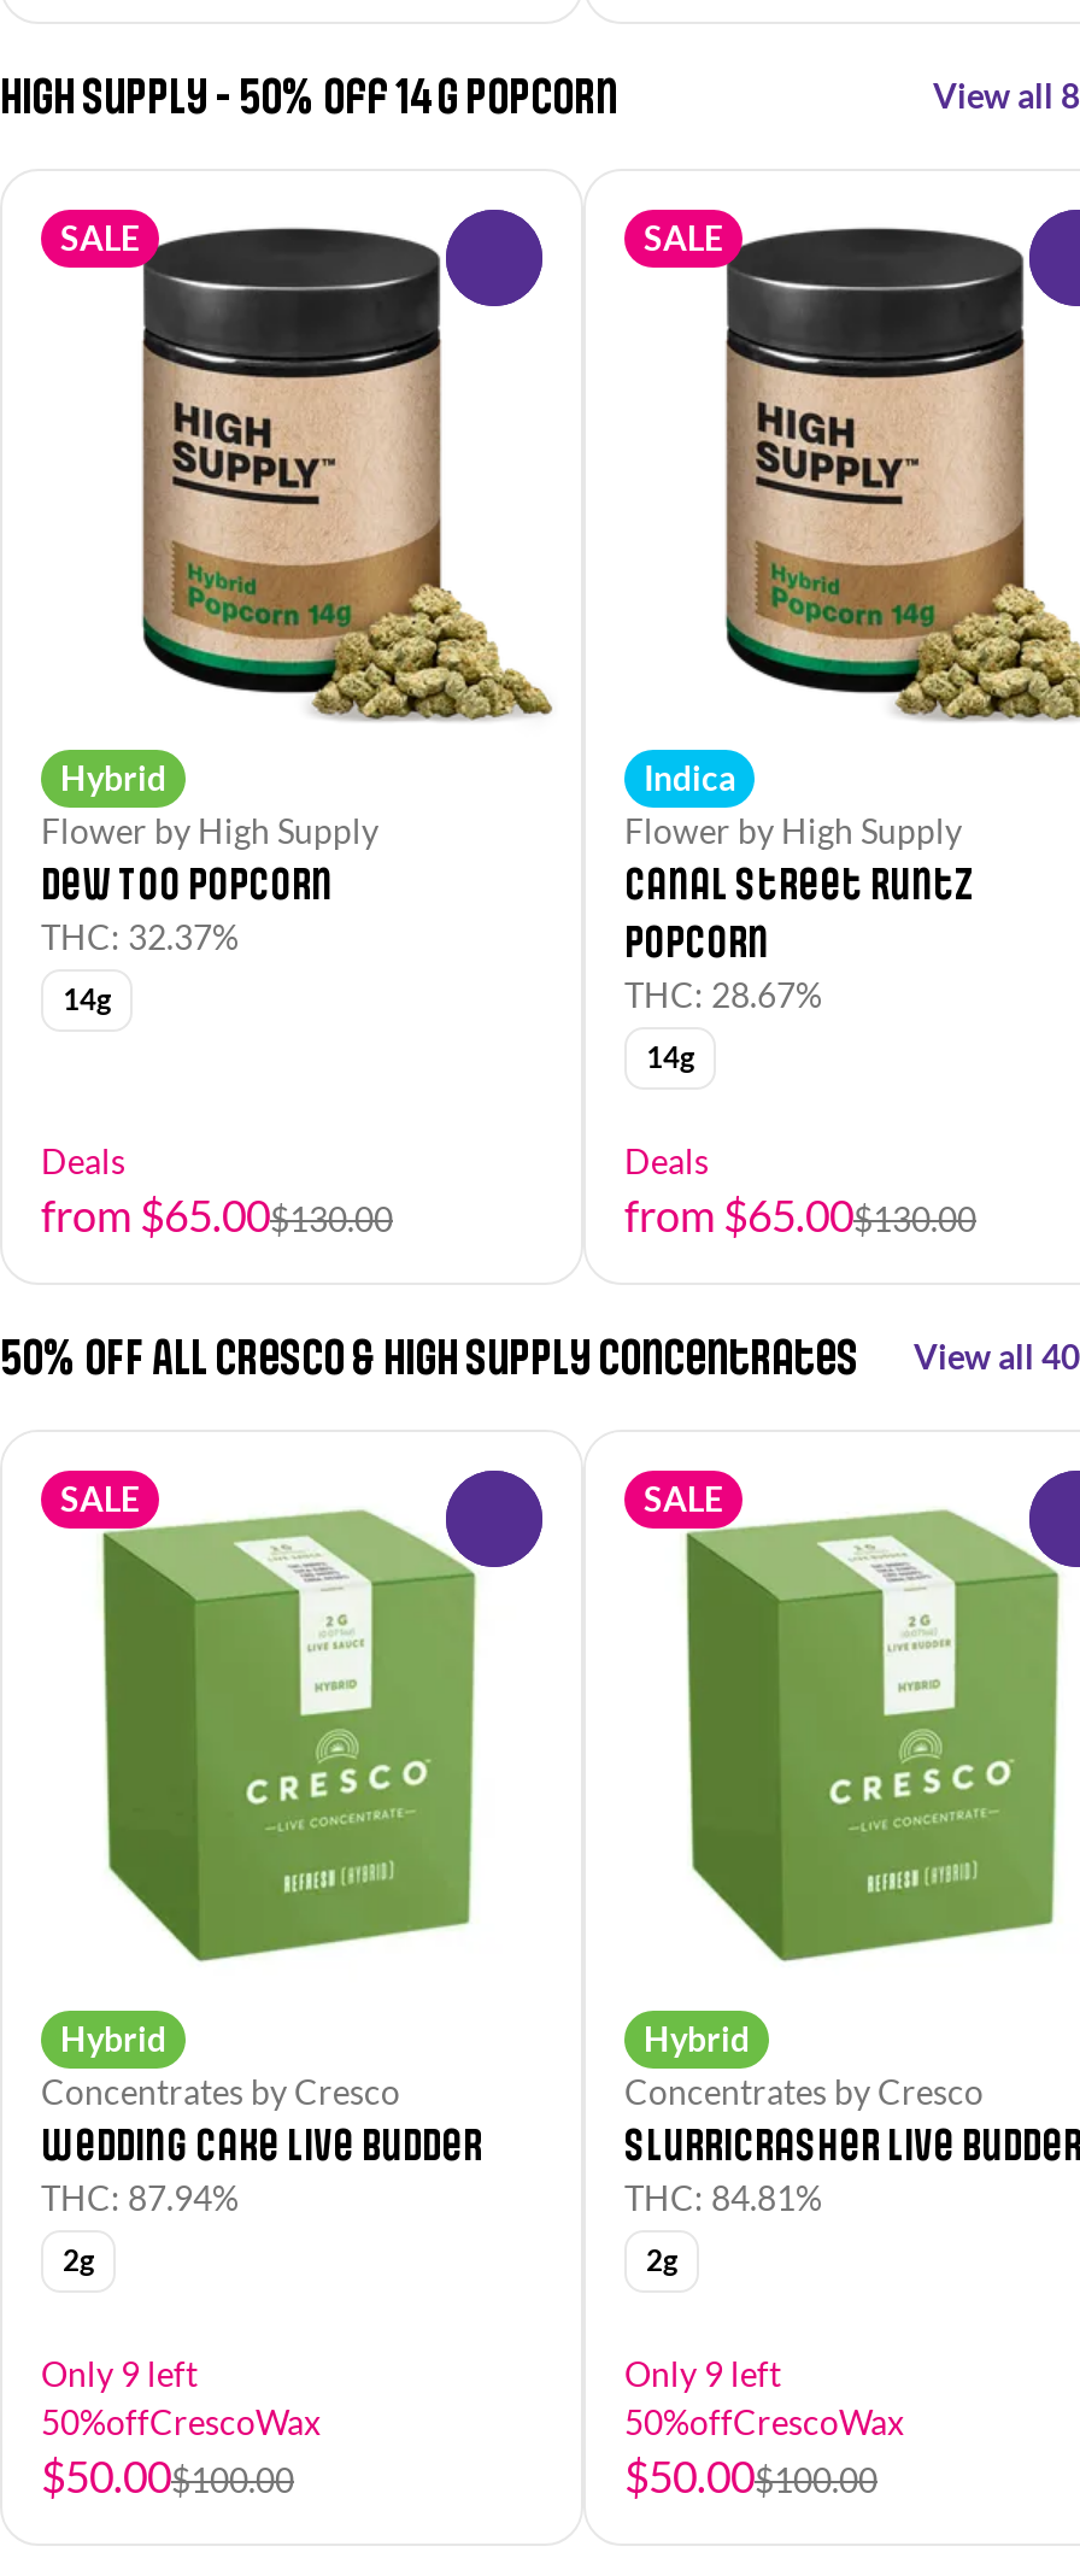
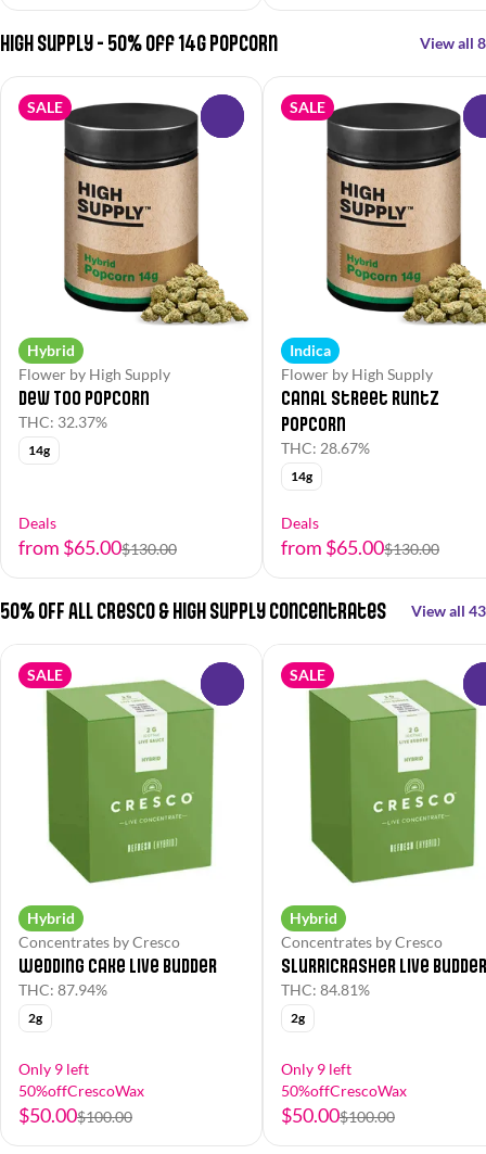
[0,1326,1080,1386] 50% OFF All Cresco & High Supply Concentrates View all 40 -> [0,597,486,624] 50% OFF All Cresco & High Supply Concentrates View all 43

